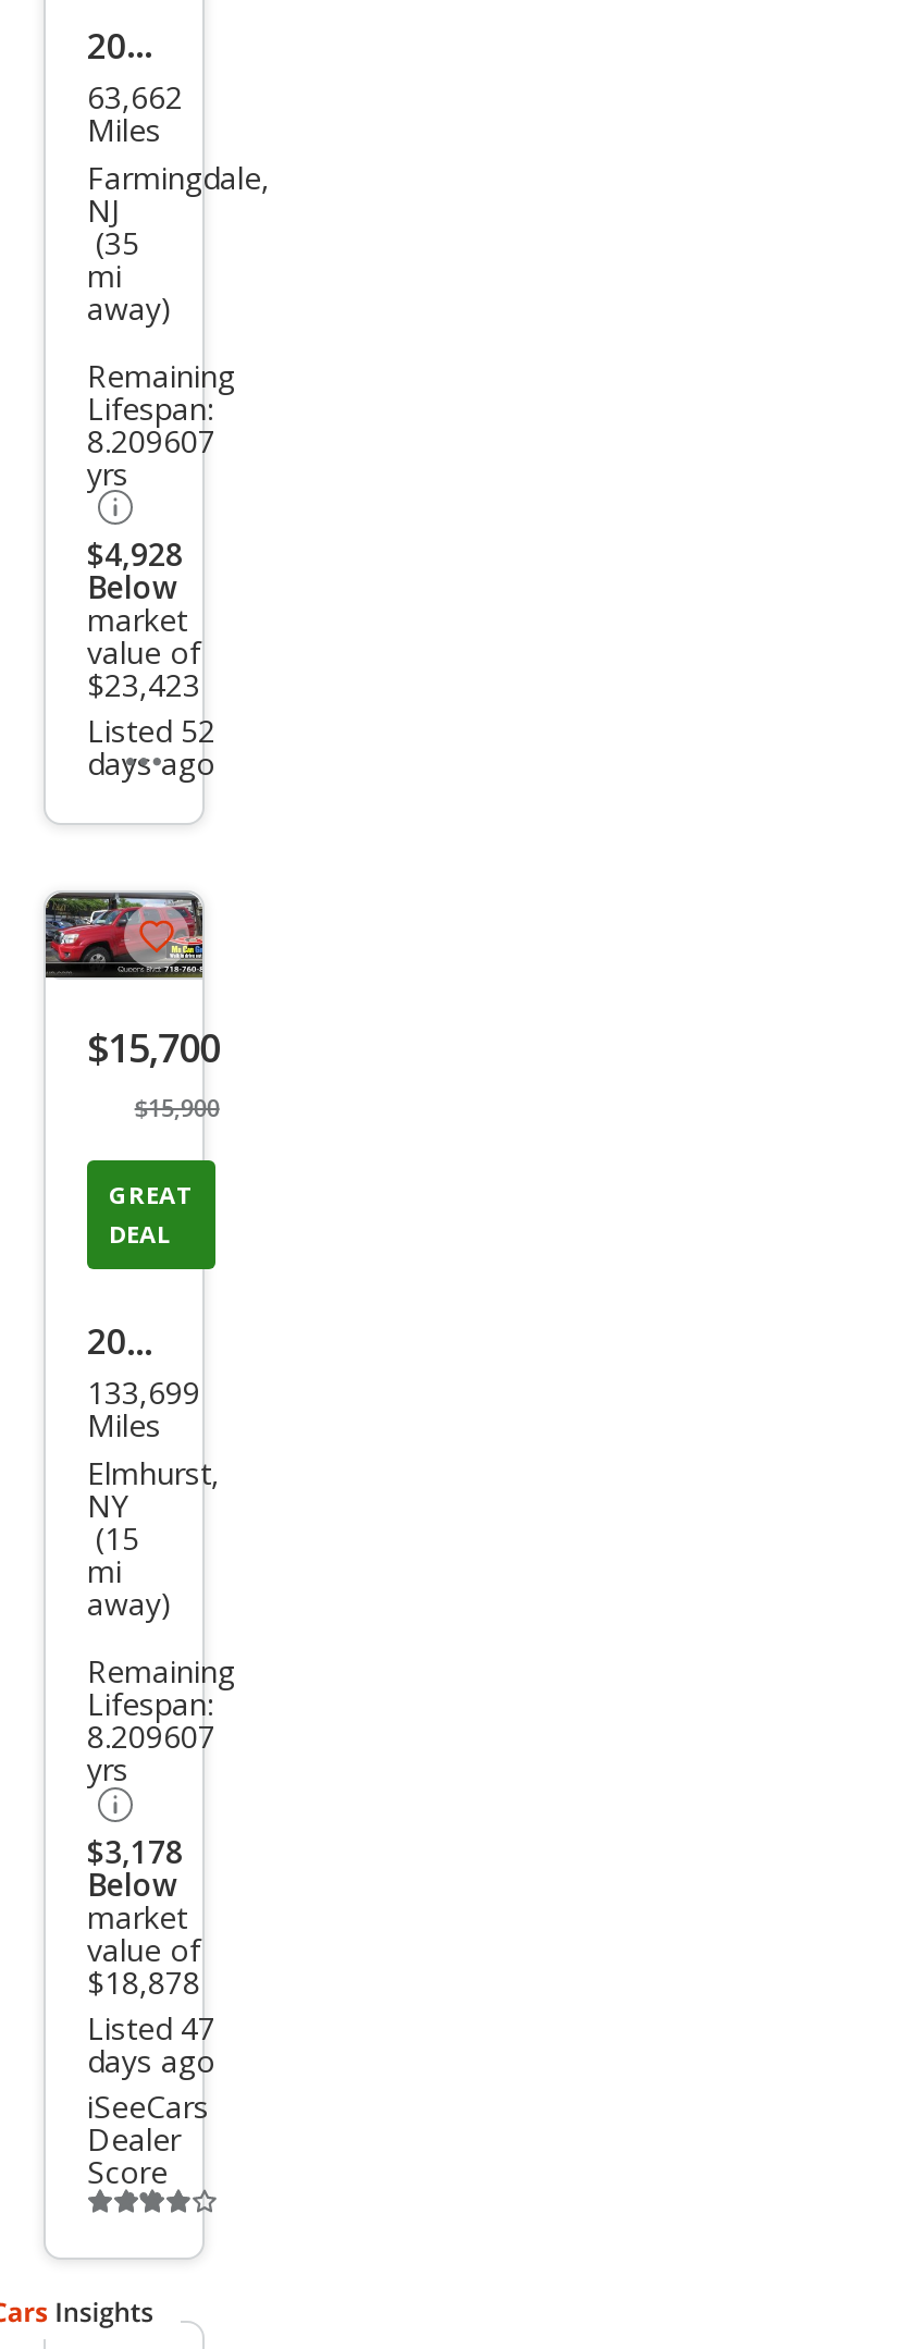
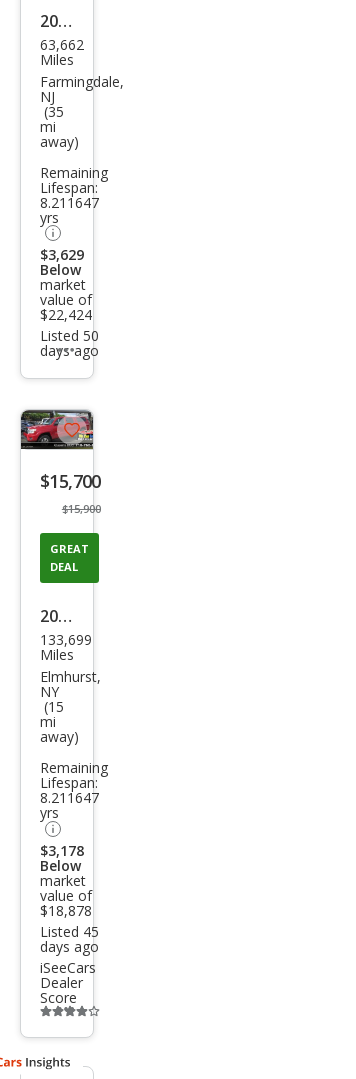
[87,419,215,461] 8.209607 -> [40,193,99,212] 8.211647
[87,533,183,574] $4,928 -> [40,245,84,264] $3,629
[87,664,200,705] $23,423 -> [40,305,92,324] $22,424
[87,709,215,751] Listed 52 -> [40,326,99,345] Listed 50
[87,1716,215,1758] 8.209607 -> [40,788,99,807] 8.211647
[87,2007,215,2048] Listed 47 -> [40,922,99,941] Listed 45

